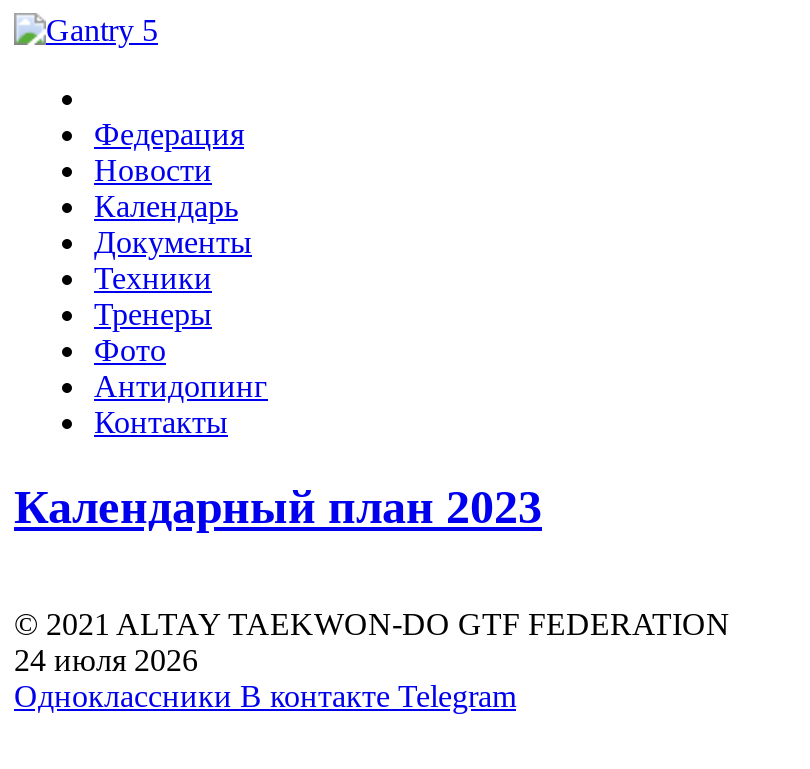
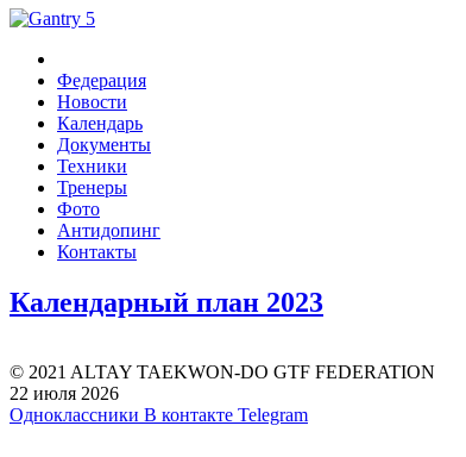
[14,643,198,677] 24 июля 2026 -> [10,383,119,403] 22 июля 2026

